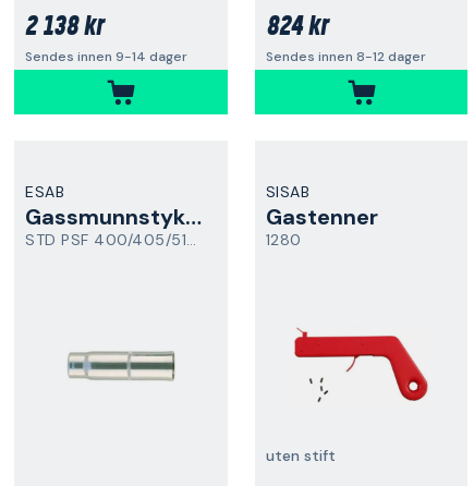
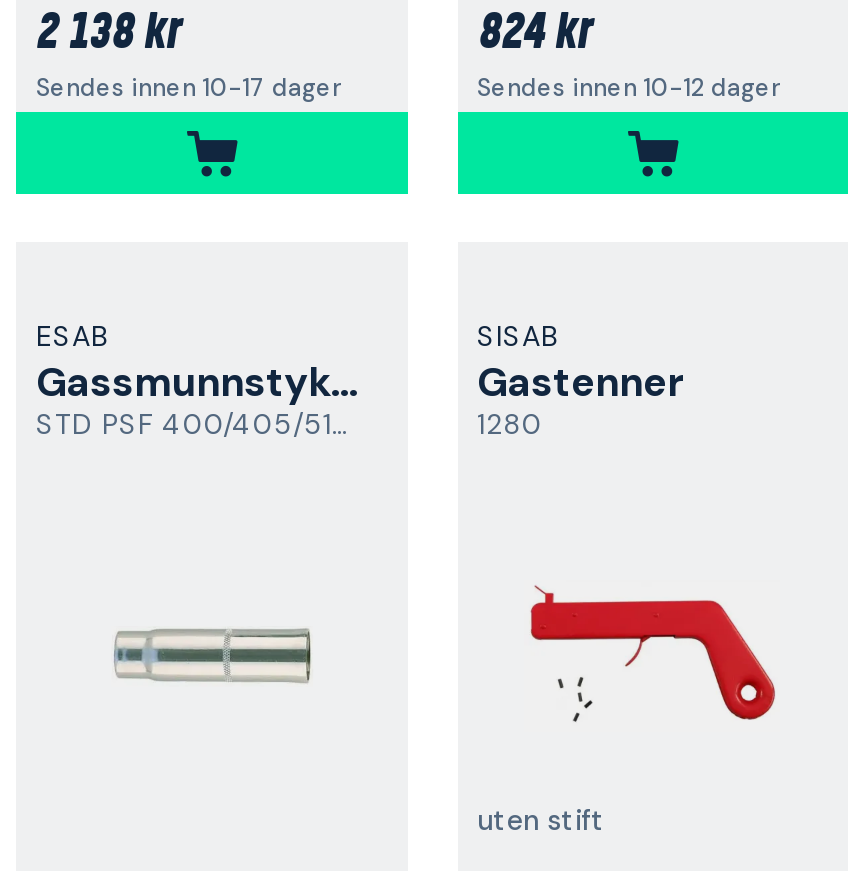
[25,48,187,65] Sendes innen 9-14 dager -> [36,72,342,104] Sendes innen 10-17 dager
[265,48,426,65] Sendes innen 8-12 dager -> [477,72,781,104] Sendes innen 10-12 dager

